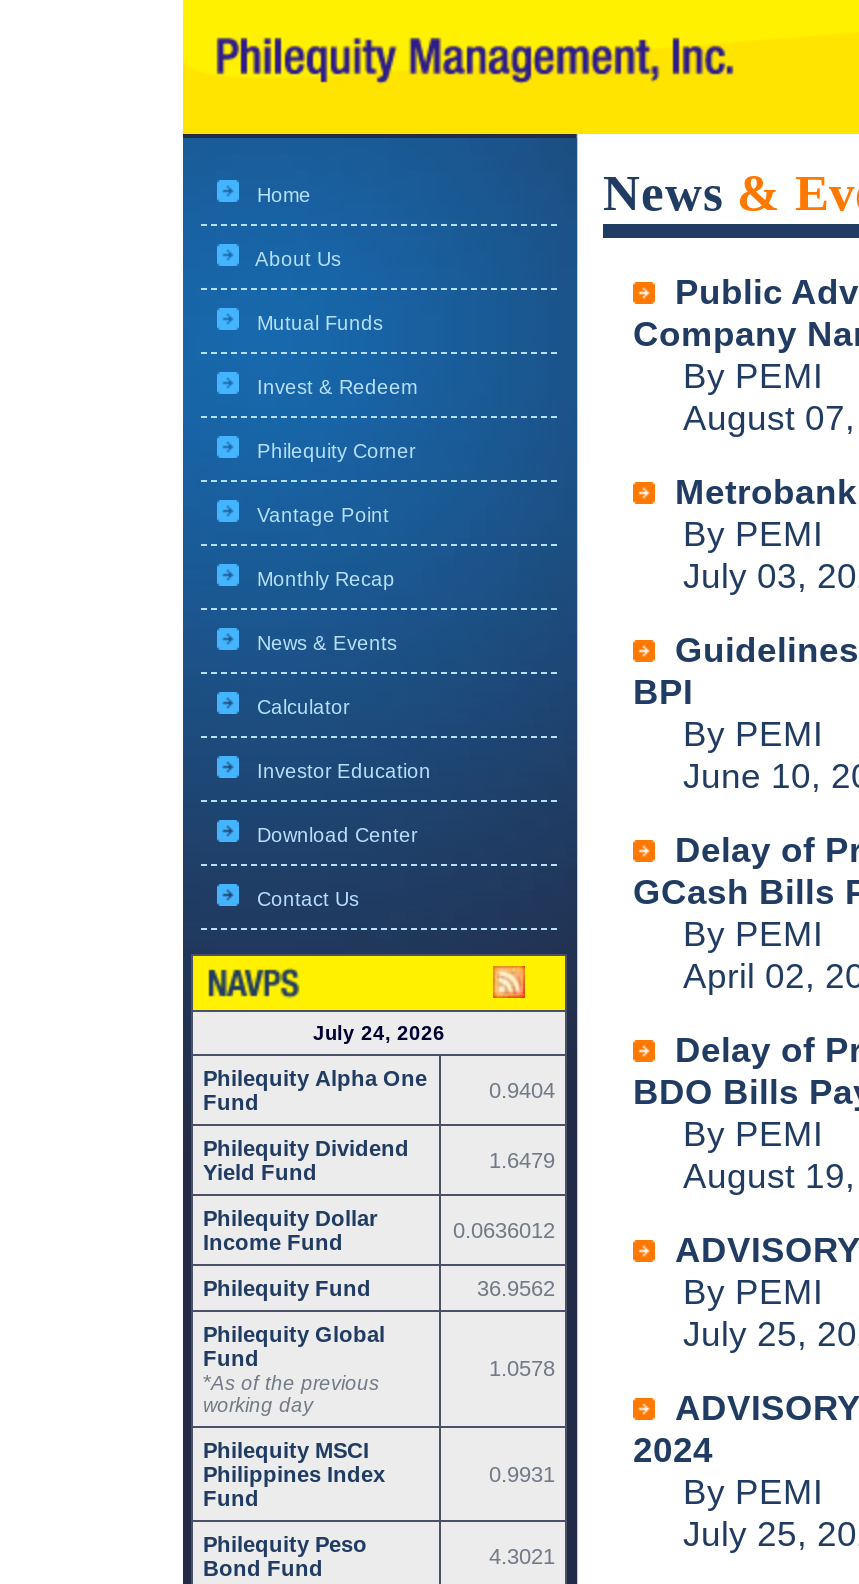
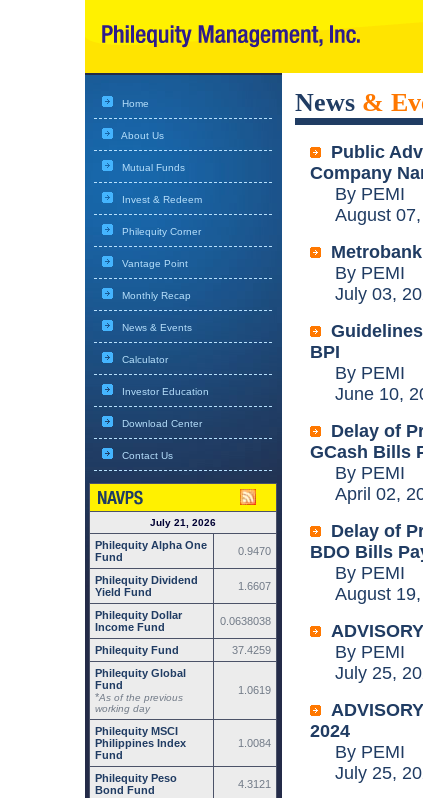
[313,1022,445,1044] July 24, 2026 -> [150,517,216,528] July 21, 2026
[489,1078,555,1102] 0.9404 -> [238,545,271,557] 0.9470
[489,1148,555,1172] 1.6479 -> [238,580,271,592] 1.6607
[453,1218,555,1242] 0.0636012 -> [220,615,271,627] 0.0638038
[477,1276,555,1300] 36.9562 -> [232,644,271,656] 37.4259
[489,1356,555,1380] 1.0578 -> [238,684,271,696] 1.0619
[489,1462,555,1486] 0.9931 -> [238,737,271,749] 1.0084
[489,1544,555,1568] 4.3021 -> [238,778,271,790] 4.3121

